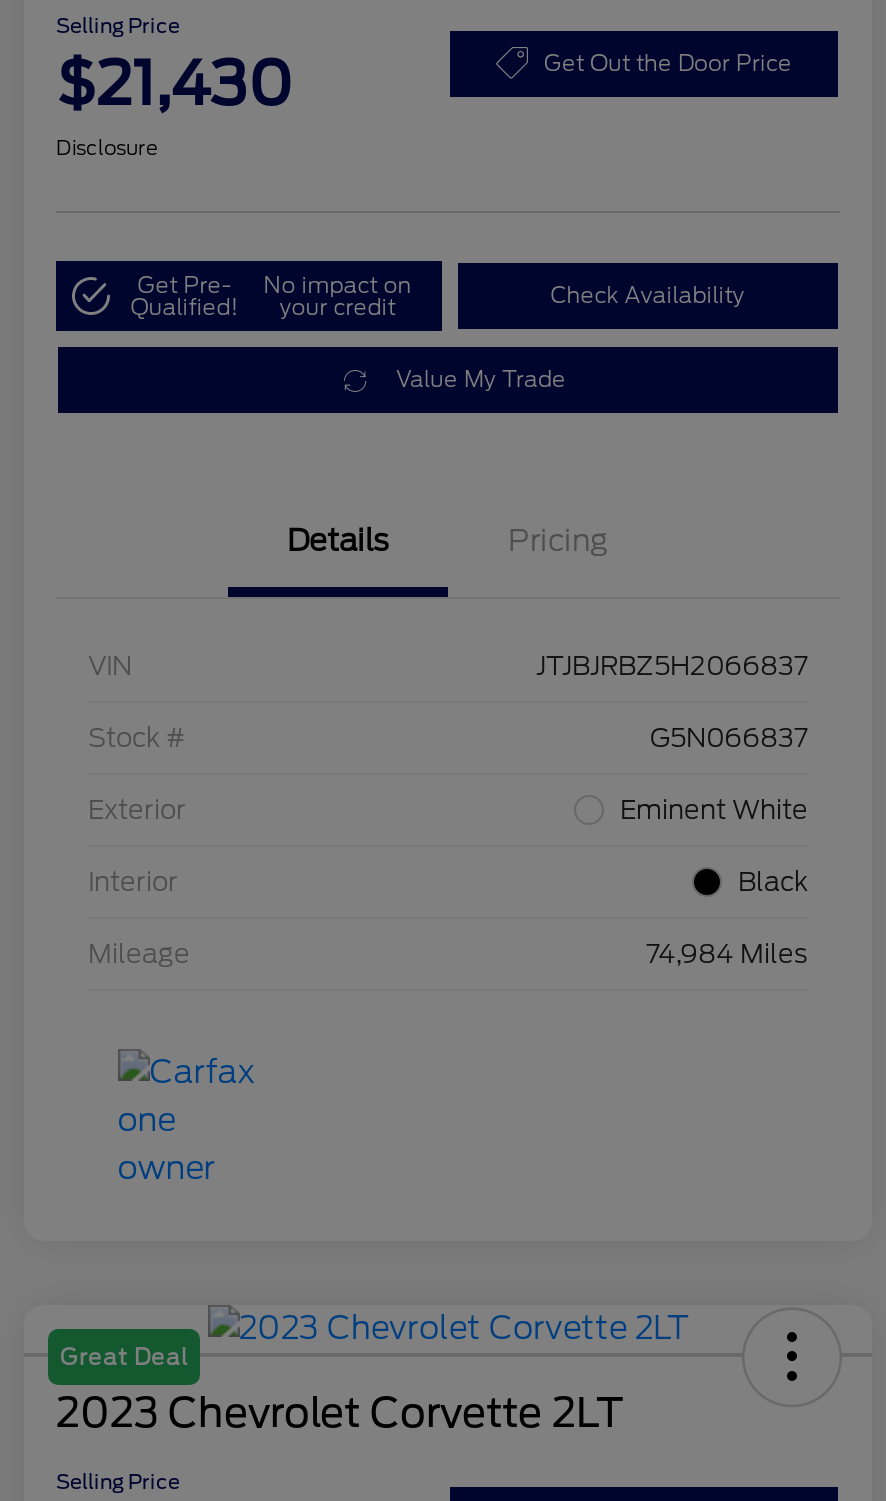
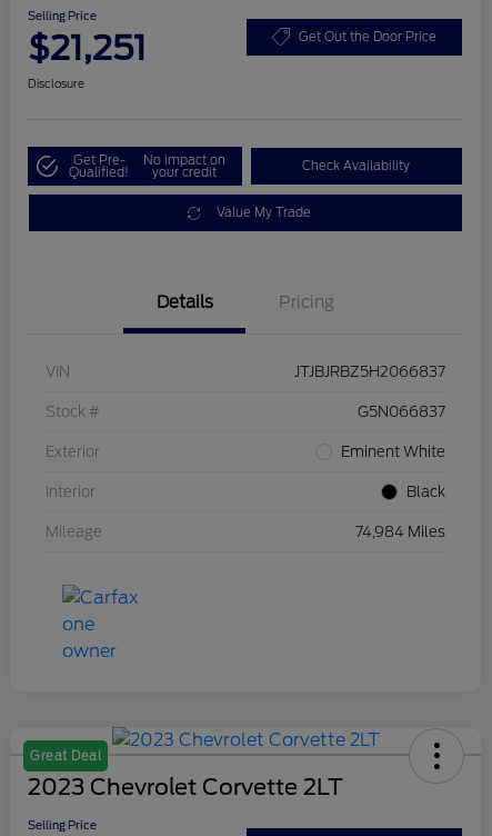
[56,47,292,119] $21,430 -> [28,28,147,68] $21,251

